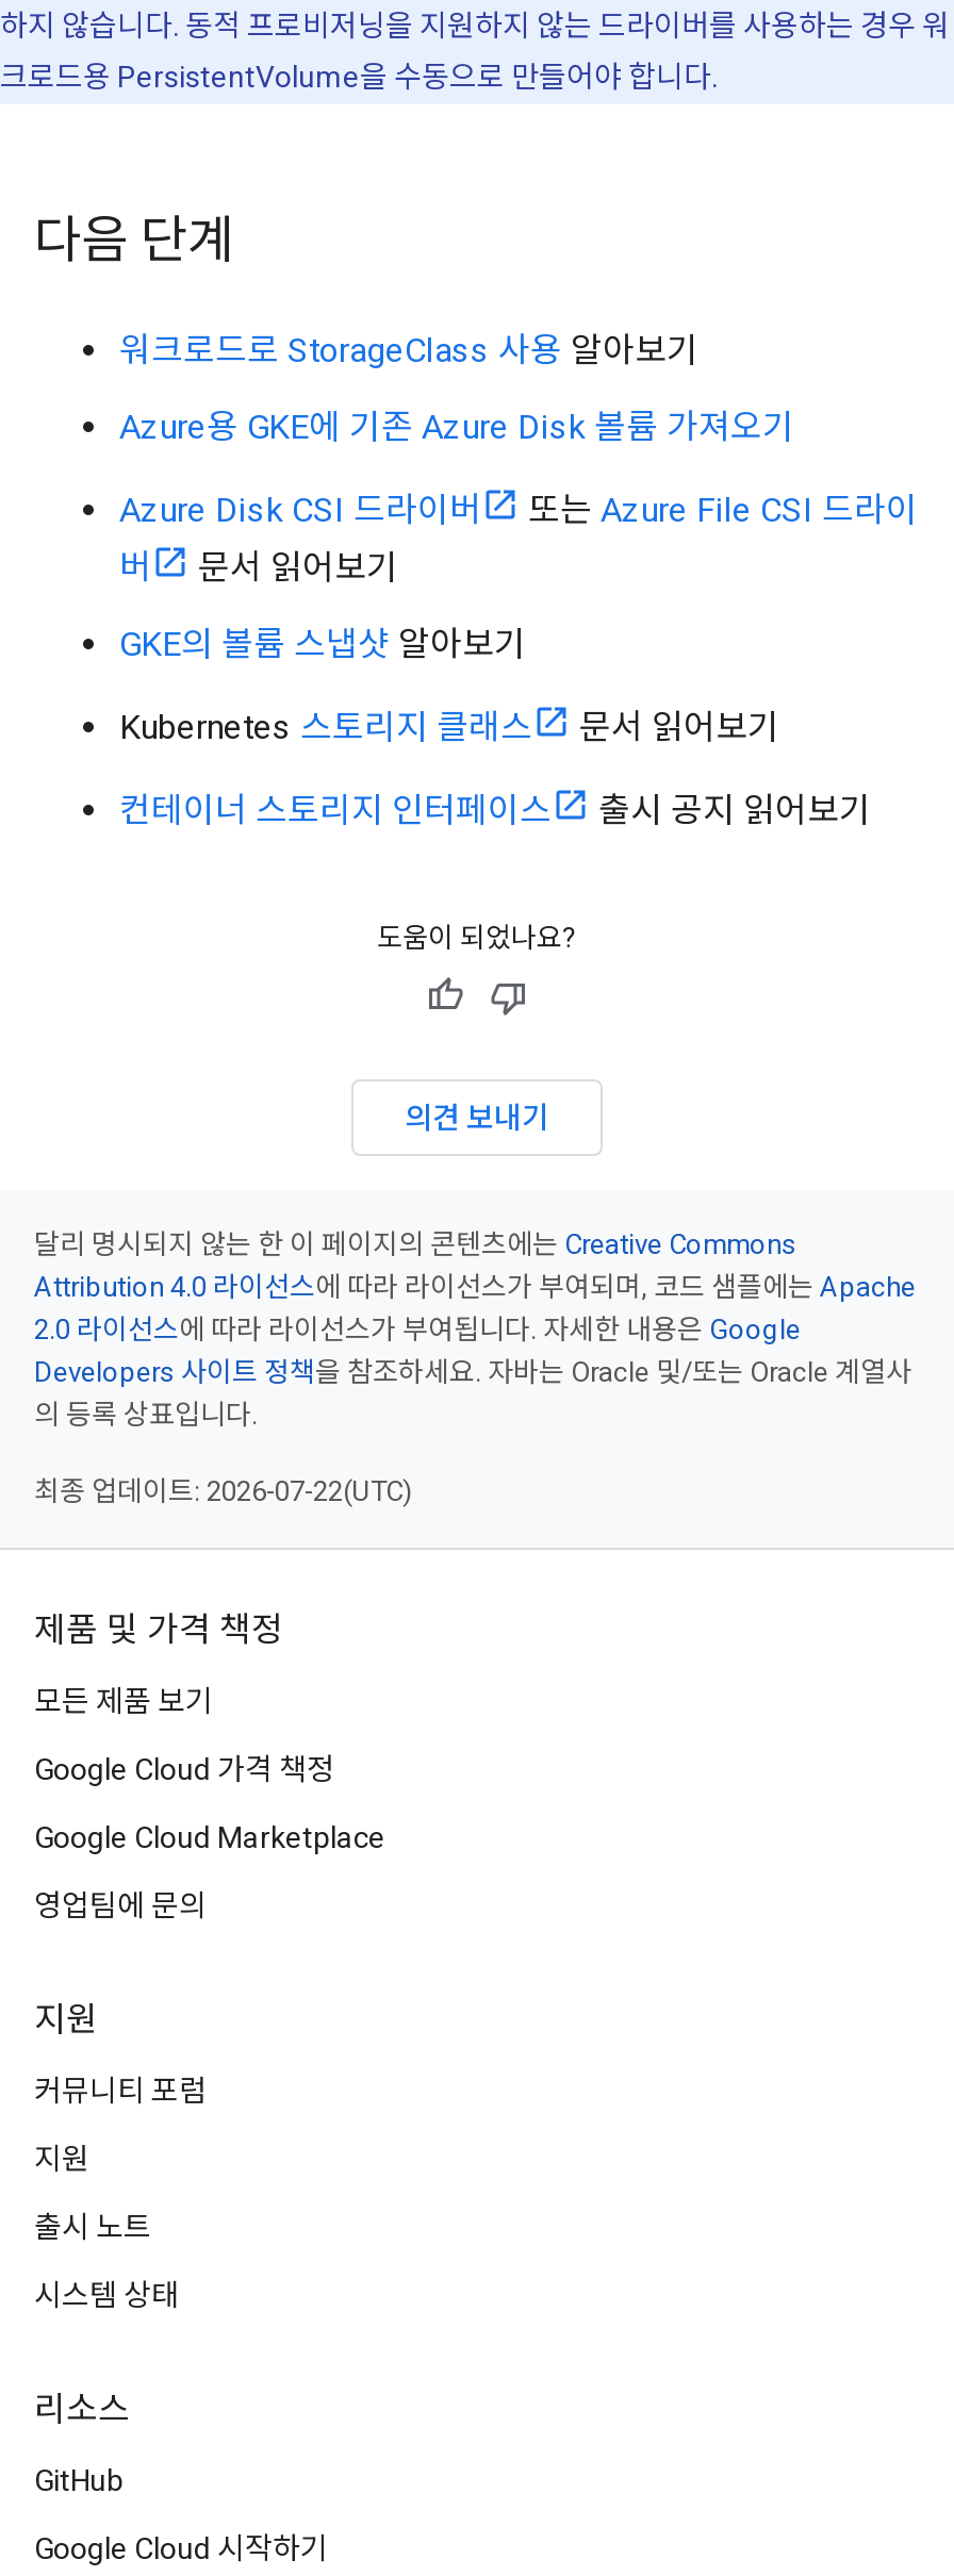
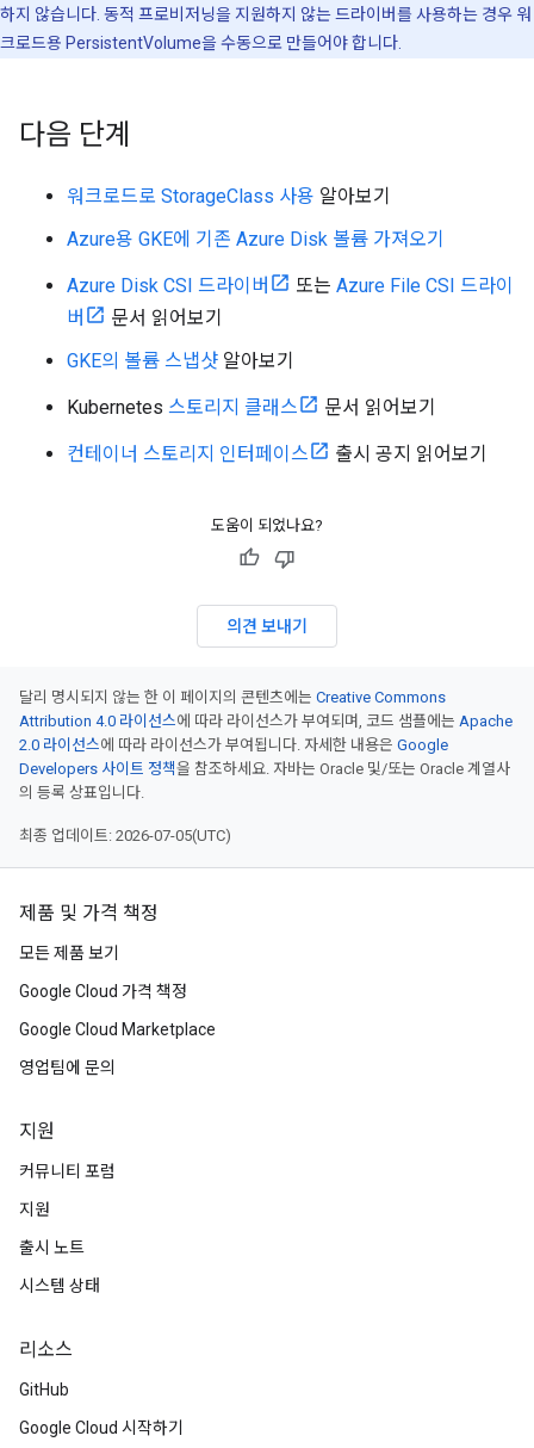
[34,1475,413,1507] 최종 업데이트: 2026-07-22(UTC) -> [19,827,231,844] 최종 업데이트: 2026-07-05(UTC)

